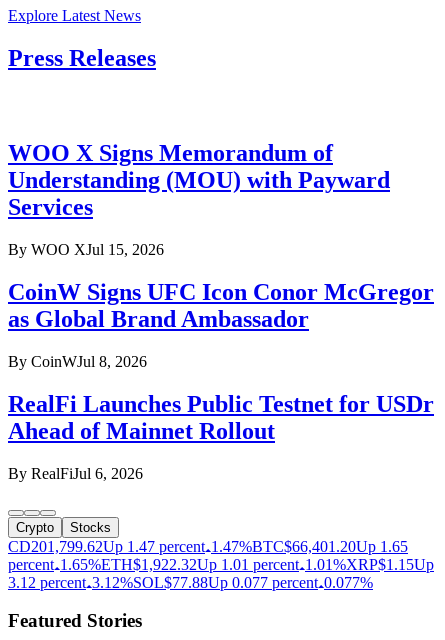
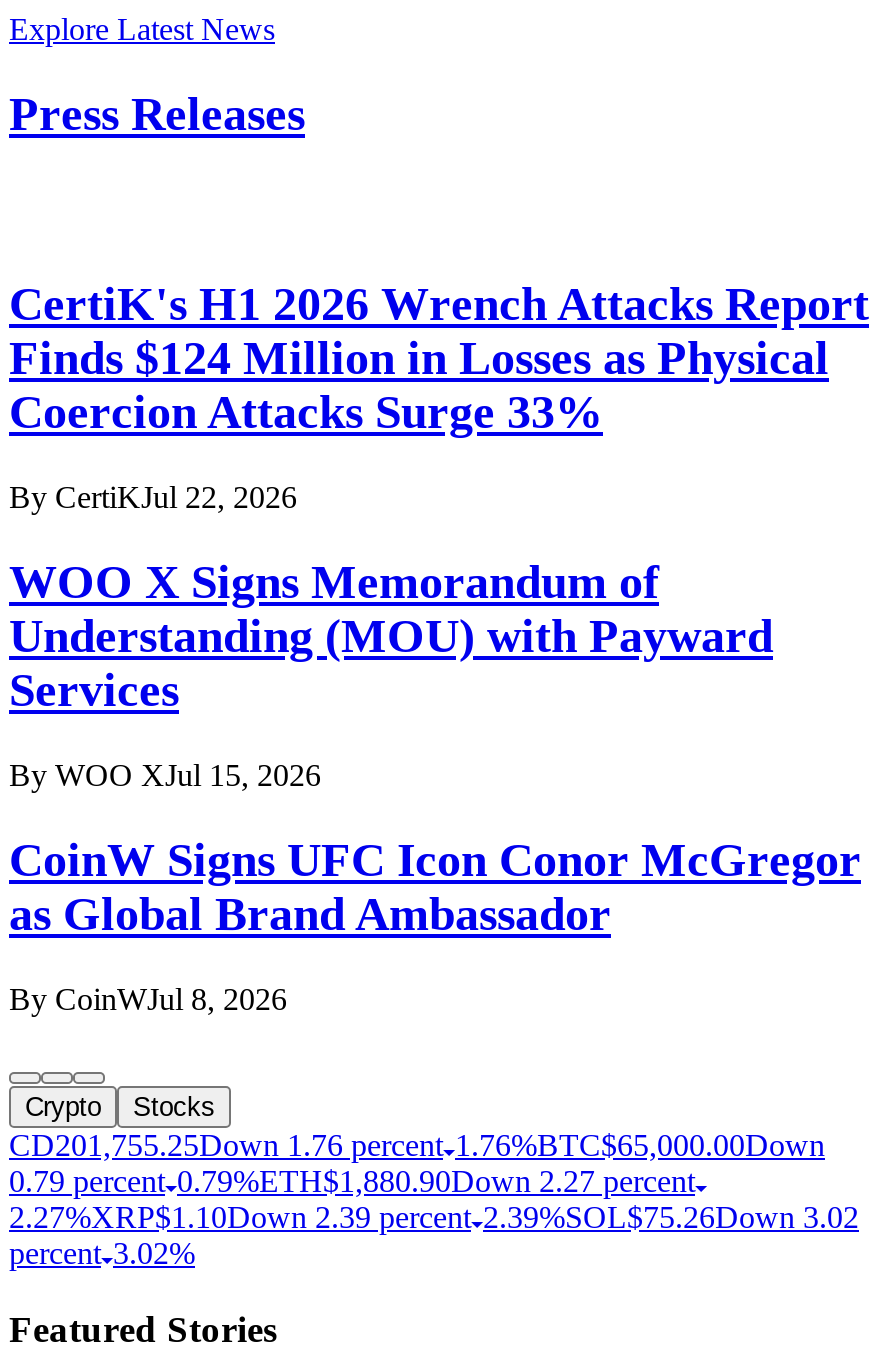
none -> [9,278,869,514] CertiK's H1 2026 Wrench Attacks Report | Finds $124 Million in Losses as Physical | Coercion Attacks Surge 33% | By CertiKJul 22, 2026
moved [8,140,434,370] -> [9,556,861,1015]: WOO X Signs Memorandum of | Understanding (MOU) with Payward | Services | By WOO XJul 15, 2026 | CoinW Signs UFC Icon Conor McGregor | as Global Brand Ambassador | By CoinWJul 8, 2026
[8,391,434,482] RealFi Launches Public Testnet for USDr | Ahead of Mainnet Rollout | By RealFiJul 6, 2026 -> none
[8,538,434,591] CD201,799.62Up 1.47 percent 1.47%BTC$66,401.20 Up 1.65 | percent 1.65%ETH$1,922.32 Up 1.01 percent 1.01%XRP$1.15 Up | 3.12 percent 3.12%SOL $77.88 Up 0.077 percent 0.077% -> [9,1127,859,1269] CD201,755.25Down 1.76 percent 1.76%BTC$65,000.00Down | 0.79 percent 0.79%ETH$1,880.90Down 2.27 percent | 2.27%XRP$1.10Down 2.39 percent 2.39%SOL $75.26Down 3.02 | percent 3.02%

